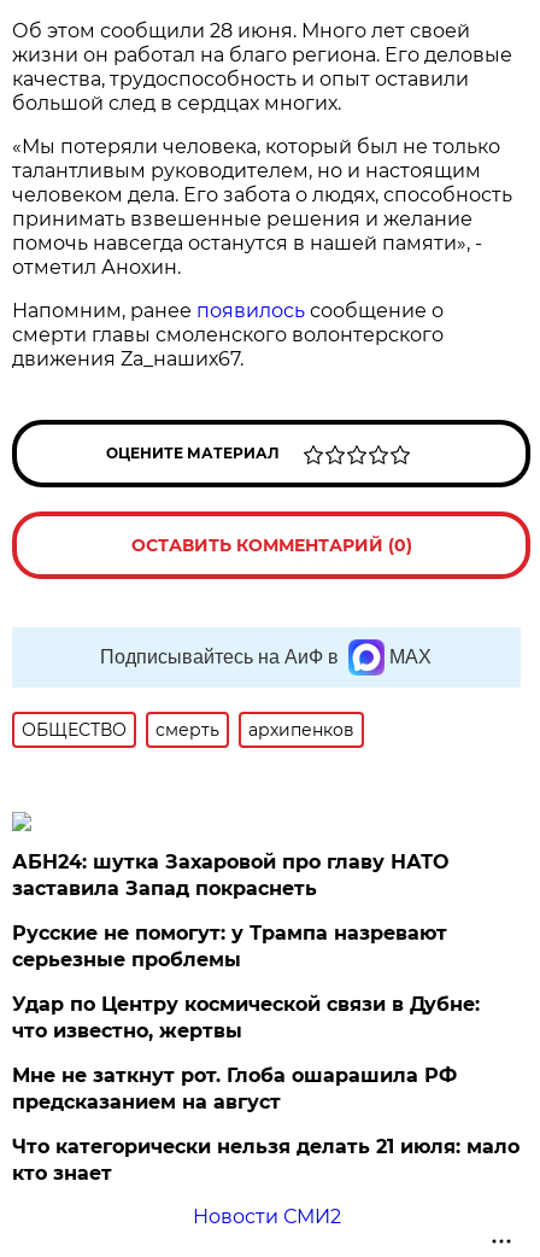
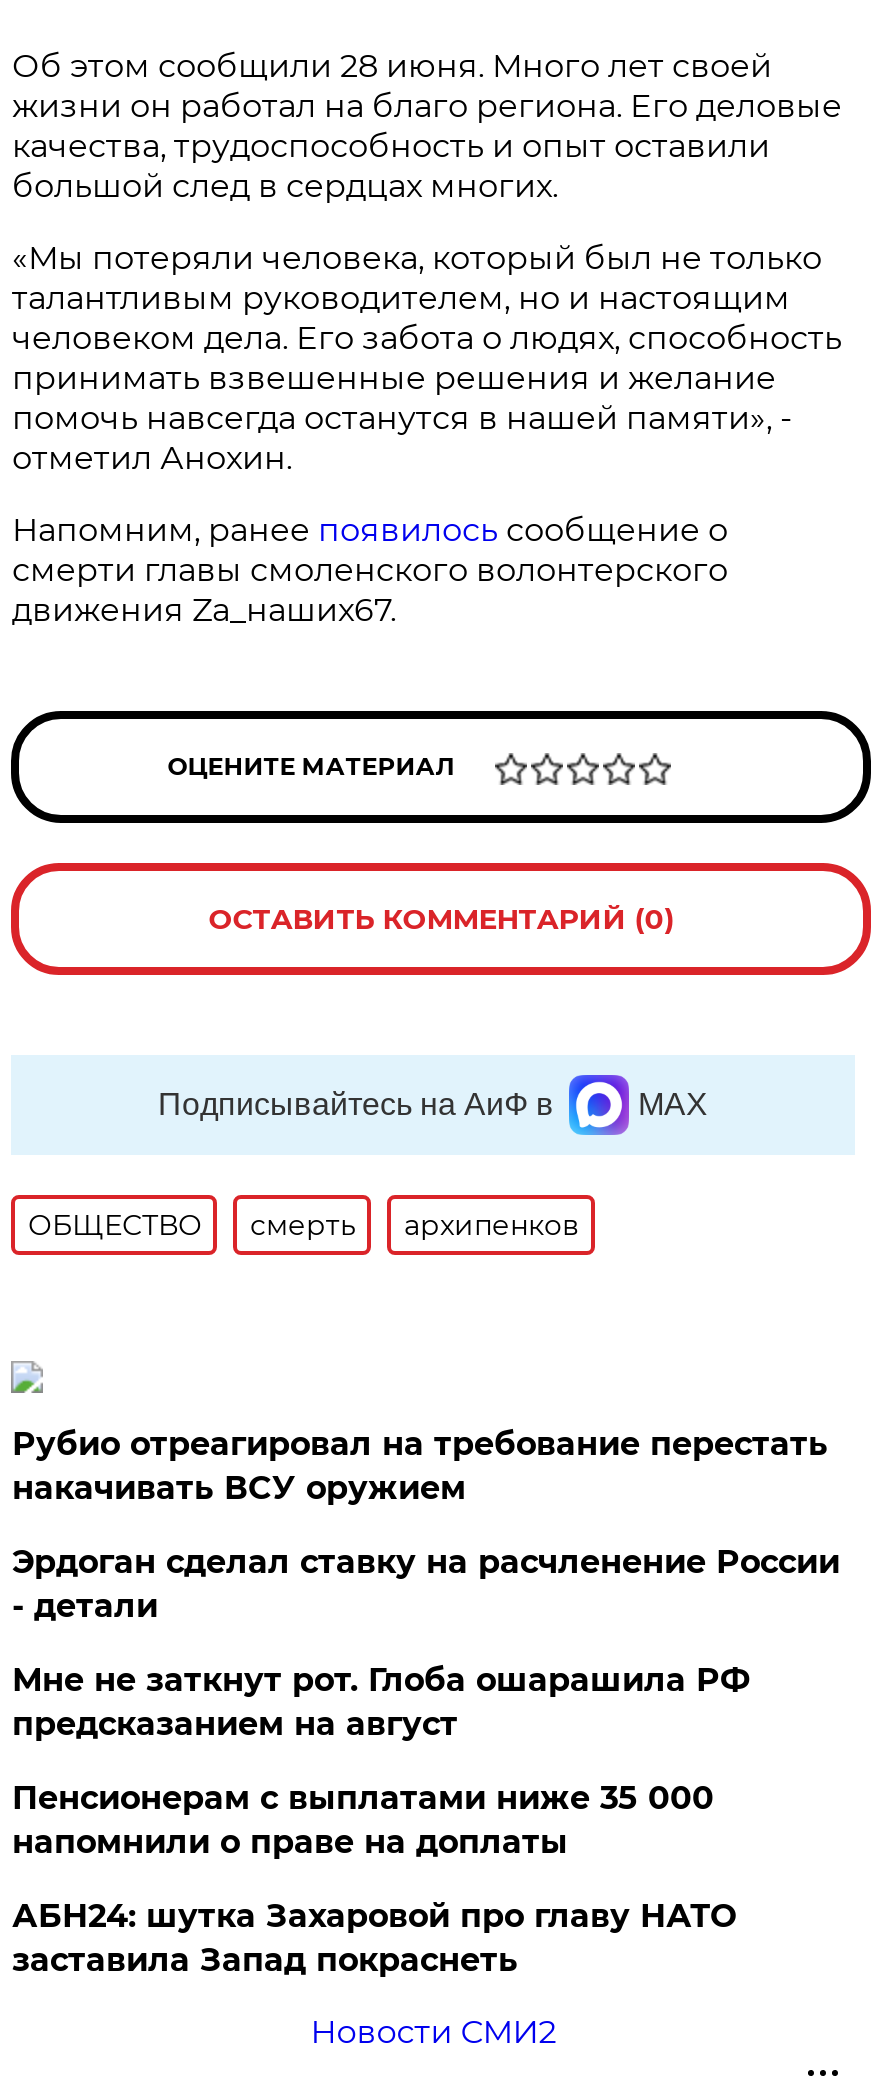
none -> [12,1425,840,1861] Рубио отреагировал на требование перестать | накачивать ВСУ оружием | Эрдоган сделал ставку на расчленение России | - детали | Пенсионерам с выплатами ниже 35 000 | напомнили о праве на доплаты
moved [13,850,449,900] -> [12,1897,736,1979]: АБН24: шутка Захаровой про главу НАТО | заставила Запад покраснеть
[13,922,520,1185] Русские не помогут: у Трампа назревают | серьезные проблемы | Удар по Центру космической связи в Дубне: | что известно, жертвы | Что категорически нельзя делать 21 июля: мало | кто знает -> none
moved [13,1064,457,1113] -> [12,1661,750,1743]: Мне не заткнут рот. Глоба ошарашила РФ | предсказанием на август

